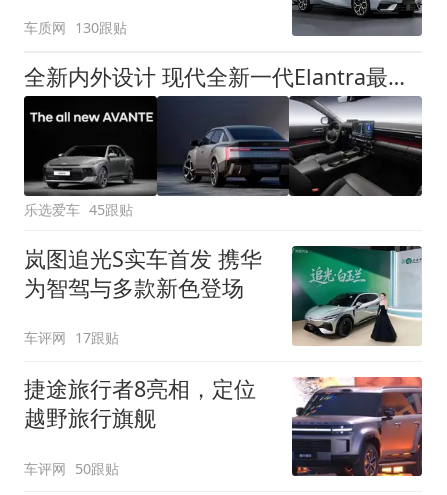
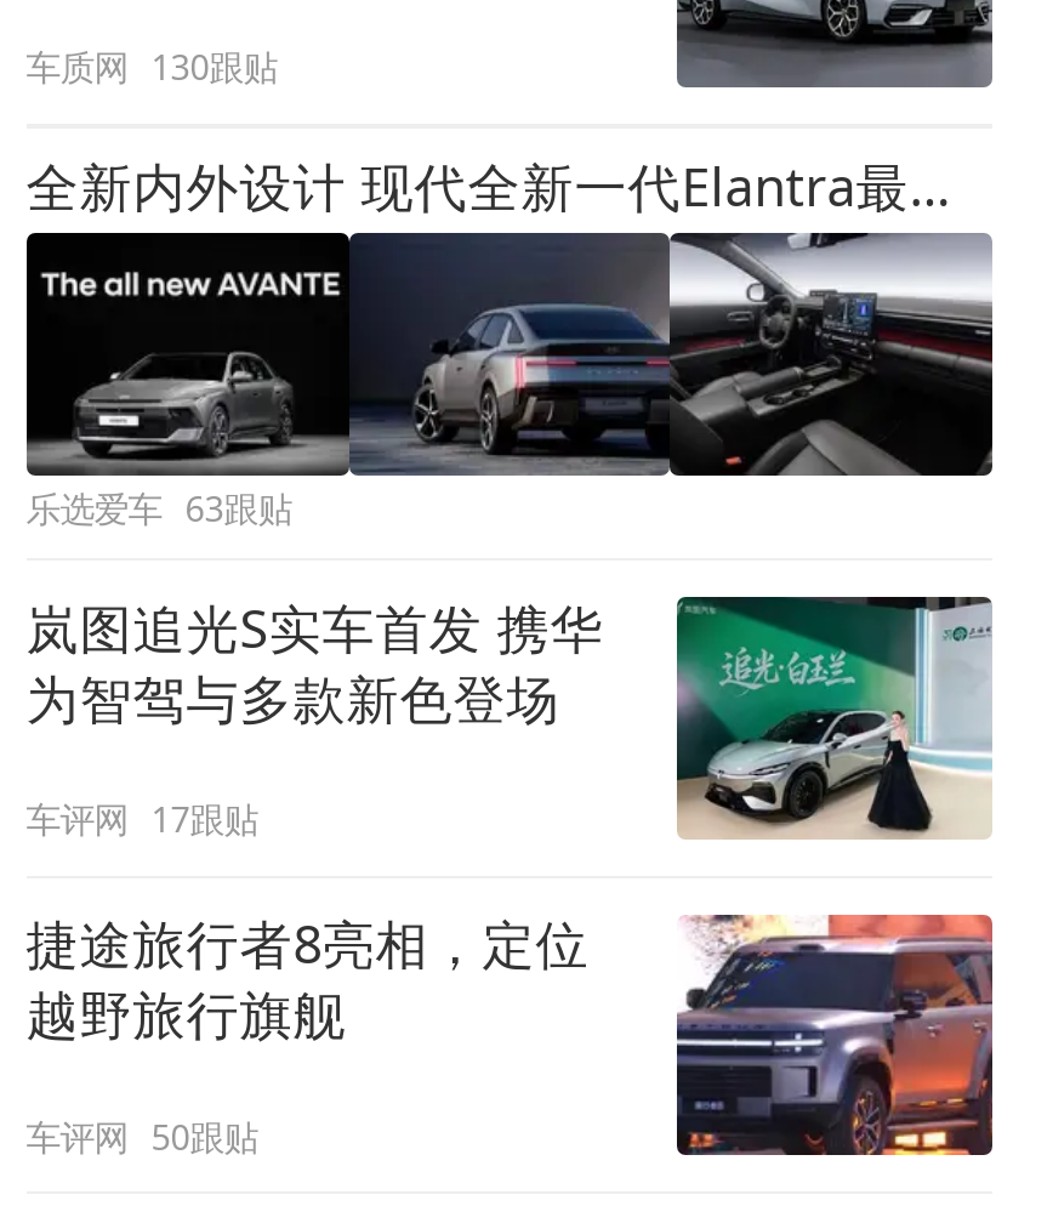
[24,200,133,219] 乐选爱车 45跟贴 -> [26,487,292,533] 乐选爱车 63跟贴

